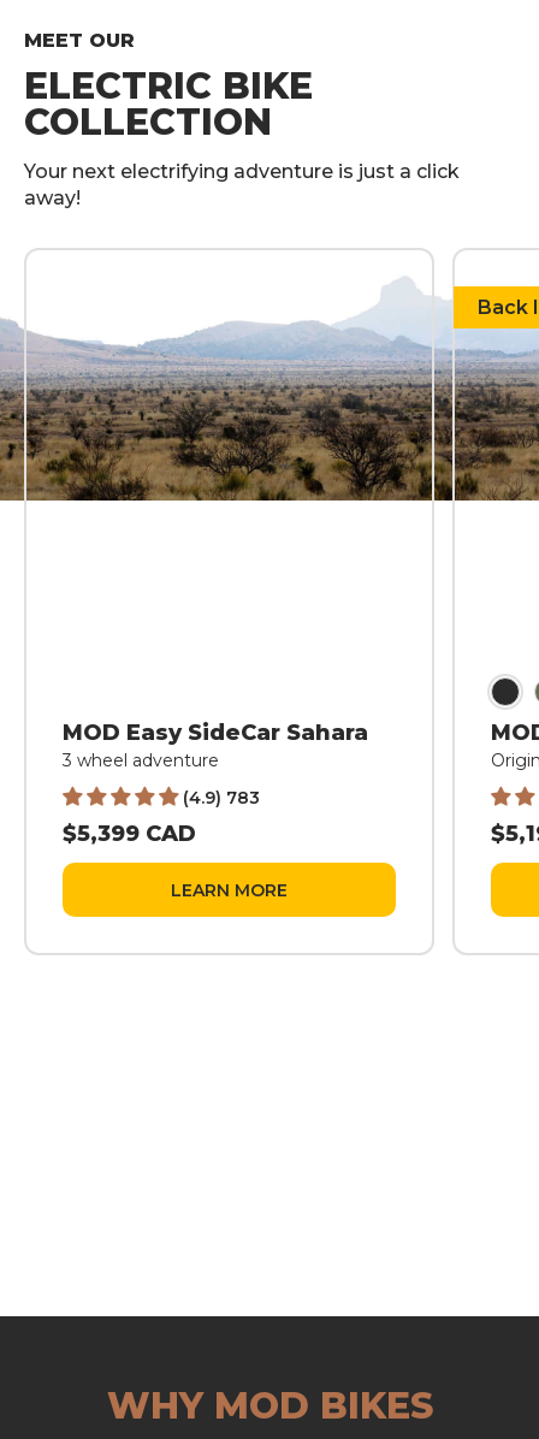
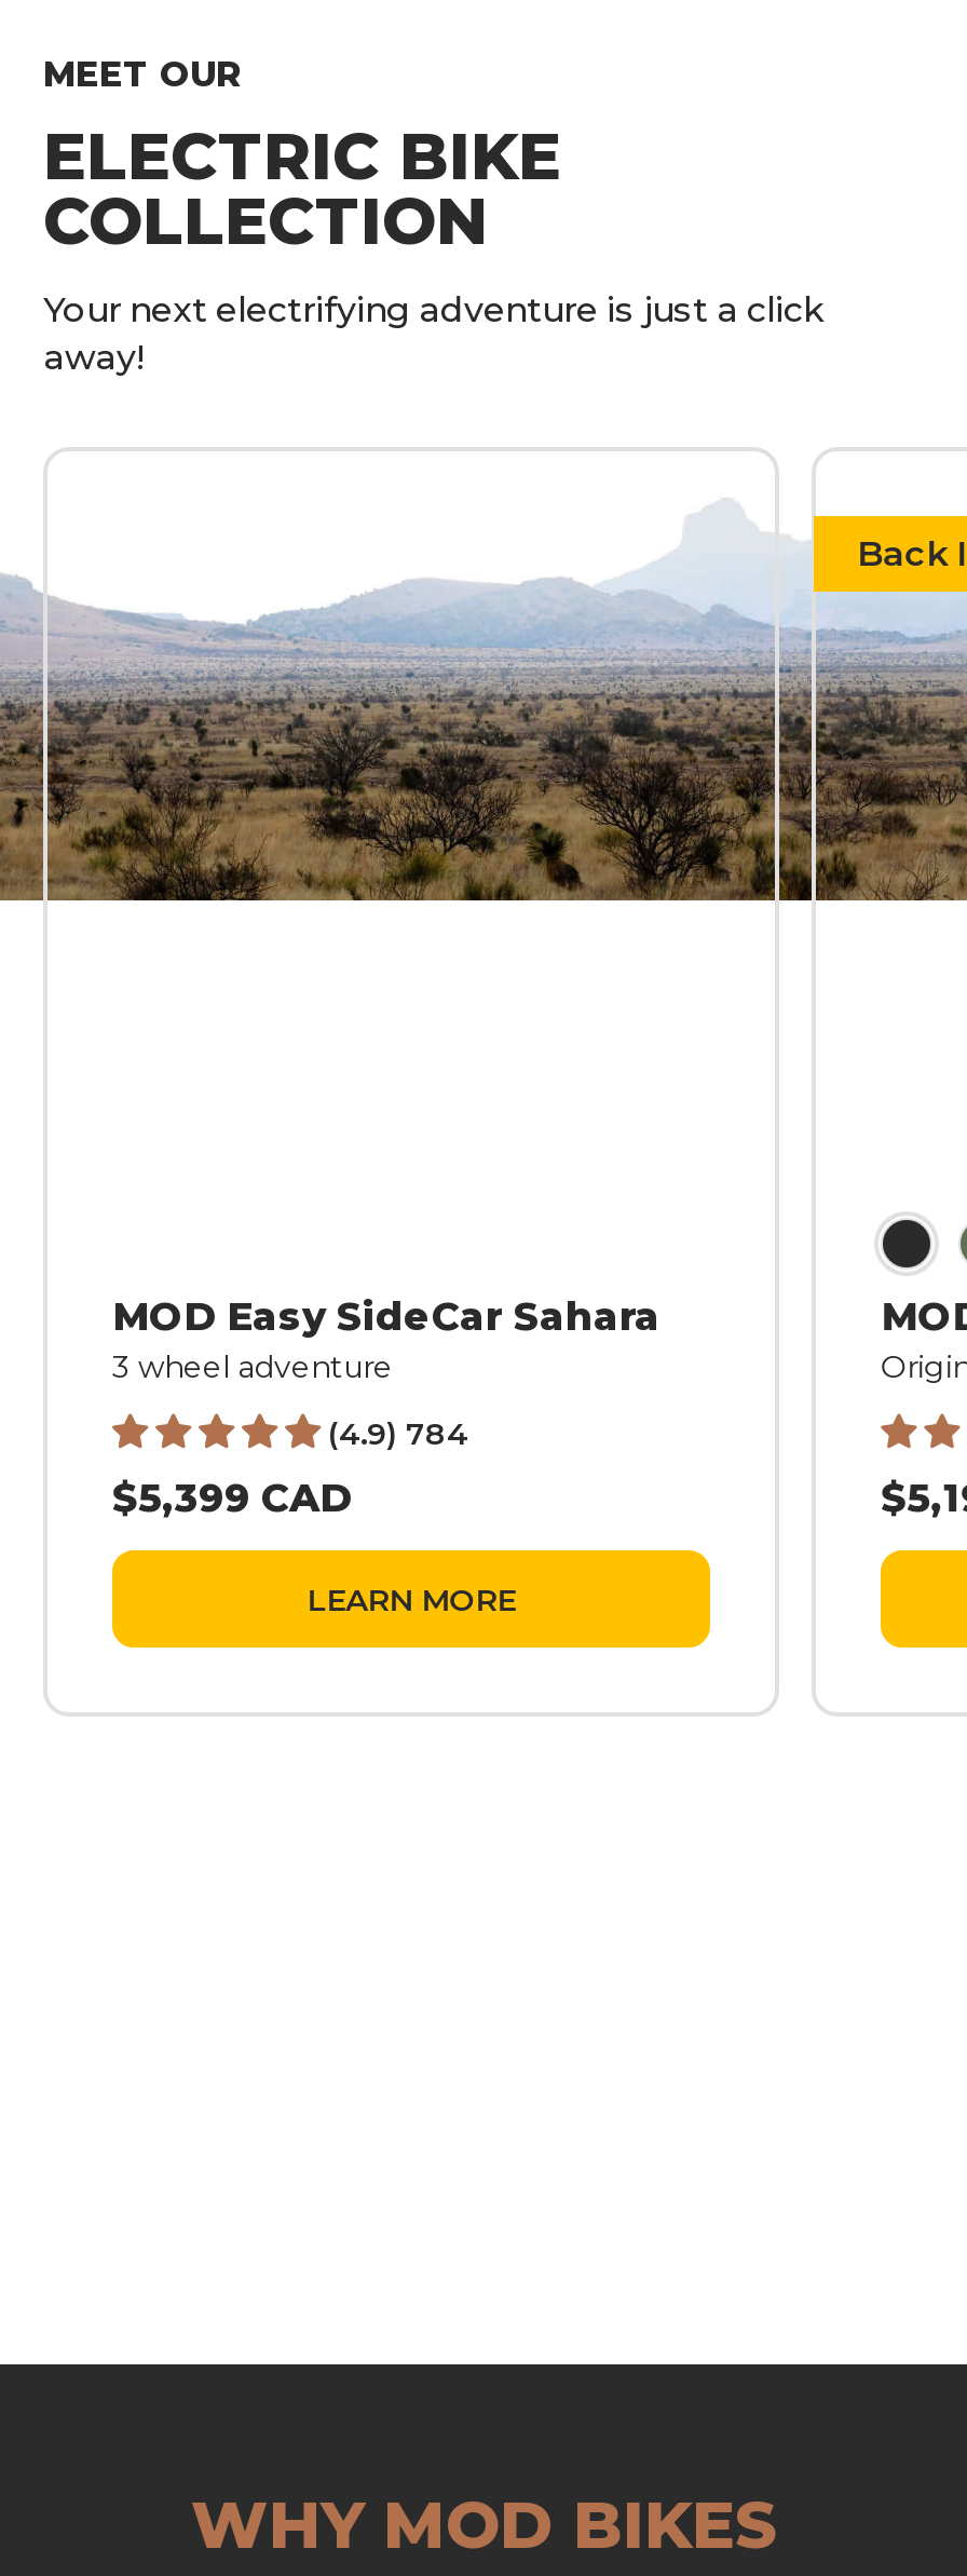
[183,787,260,809] (4.9) 783 -> [328,1415,468,1453] (4.9) 784

